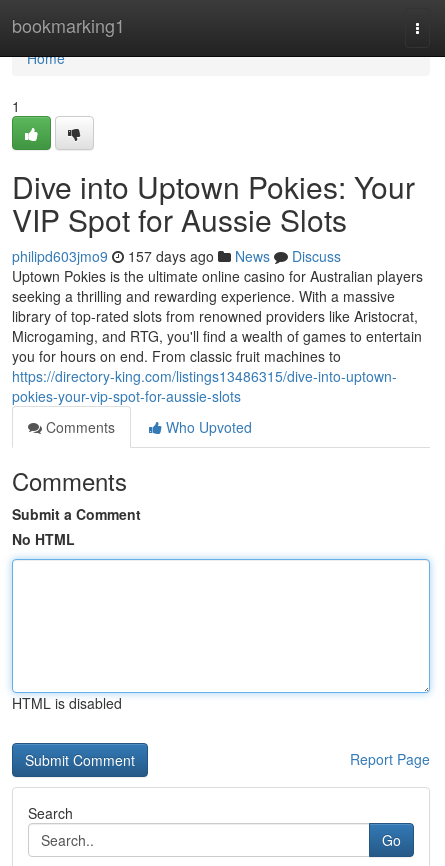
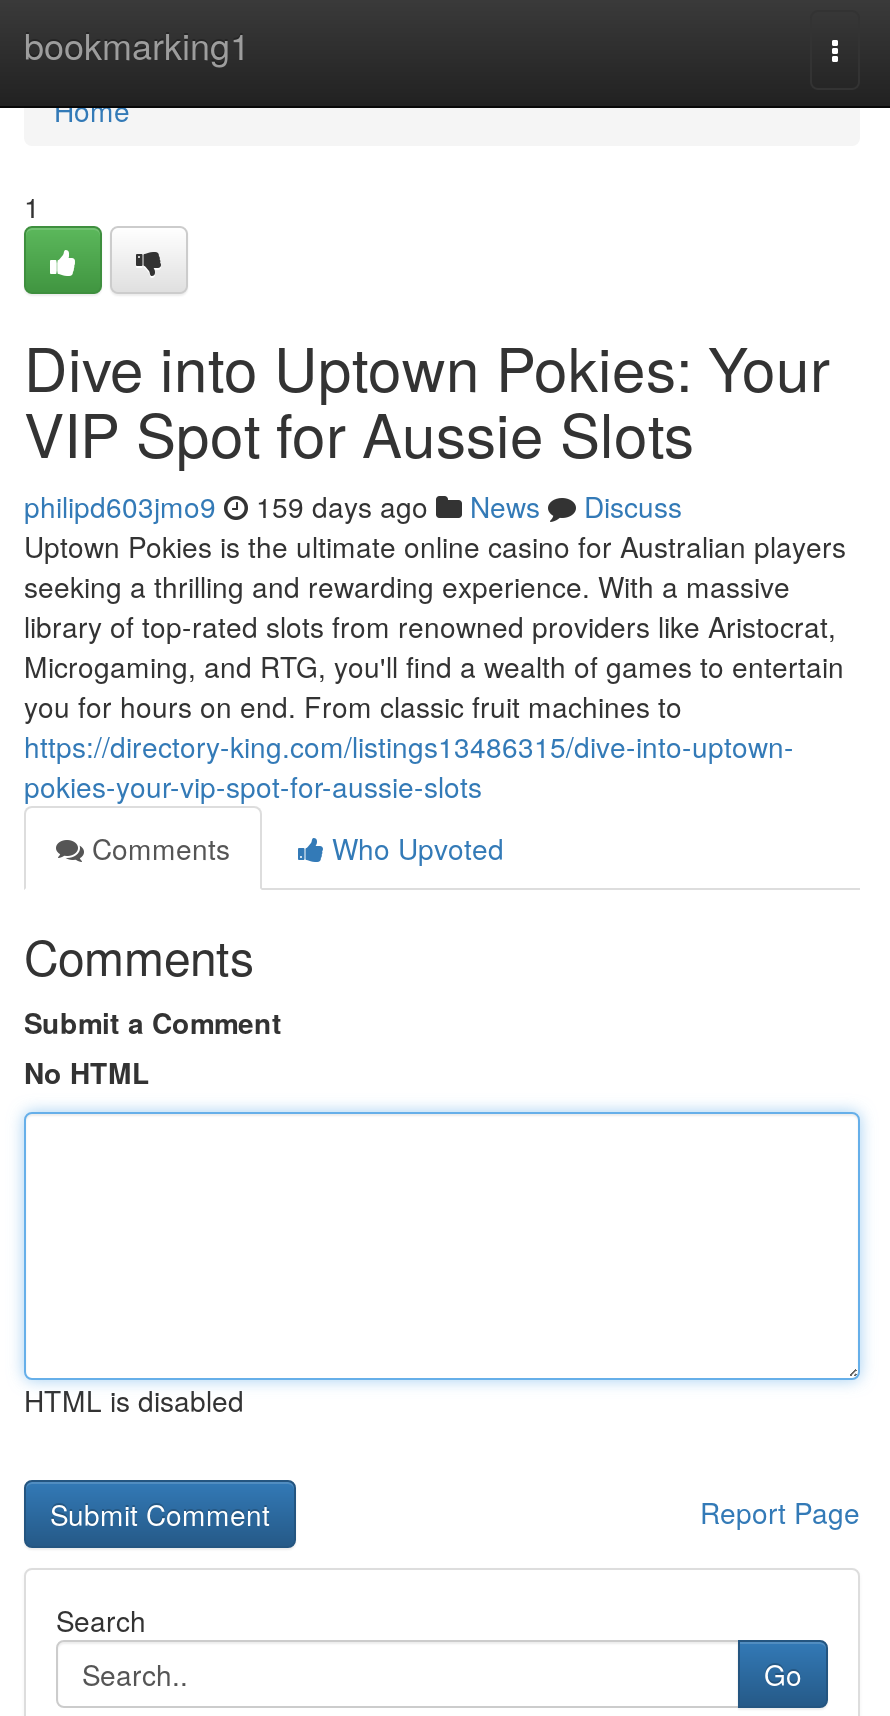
[12,246,341,266] philipd603jmo9 157 days ago News Discuss -> [24,486,682,526] philipd603jmo9 159 days ago News Discuss

